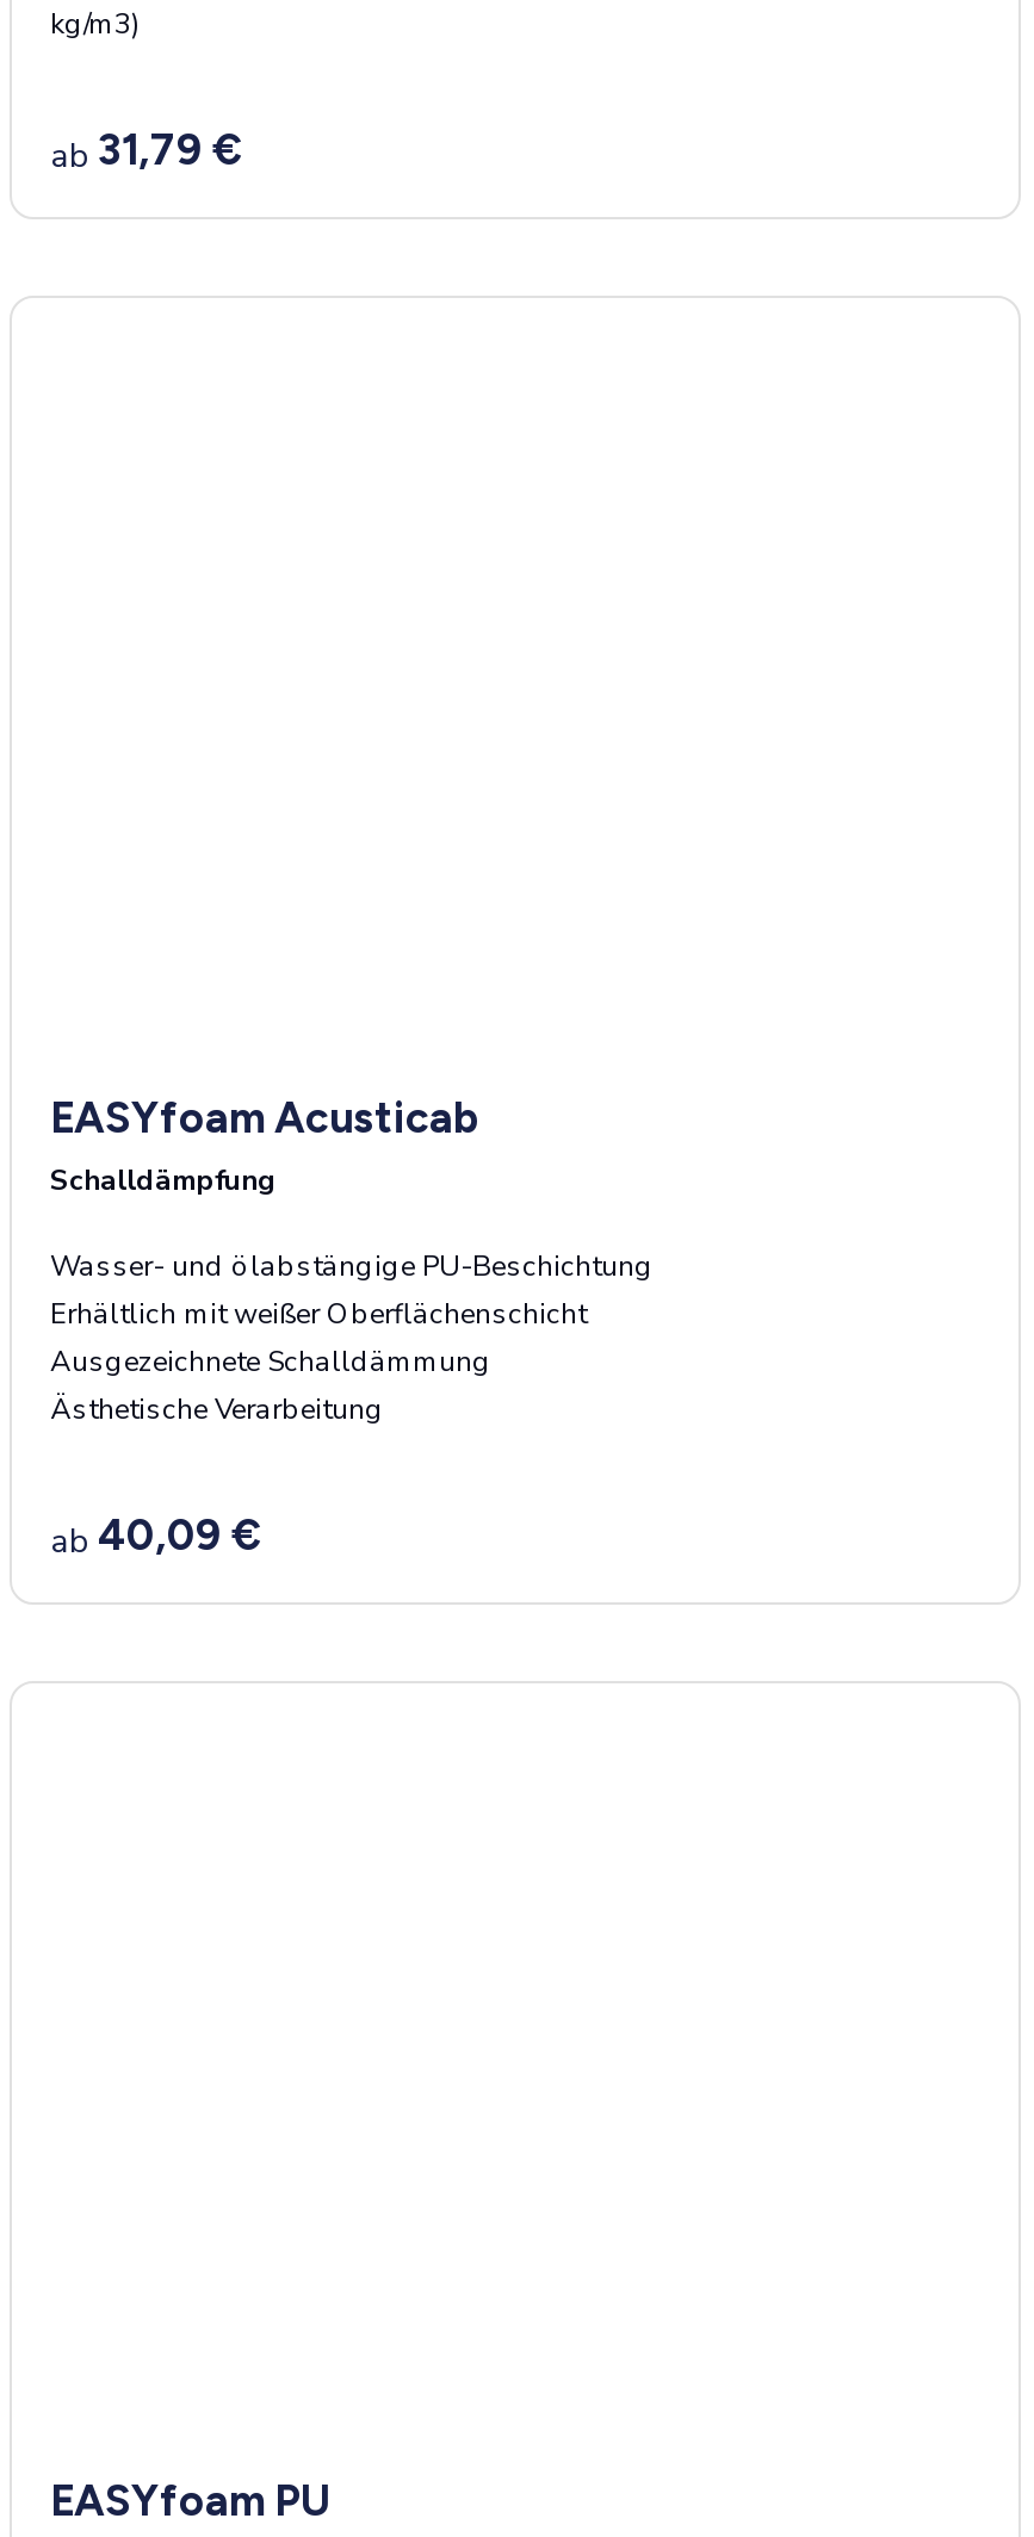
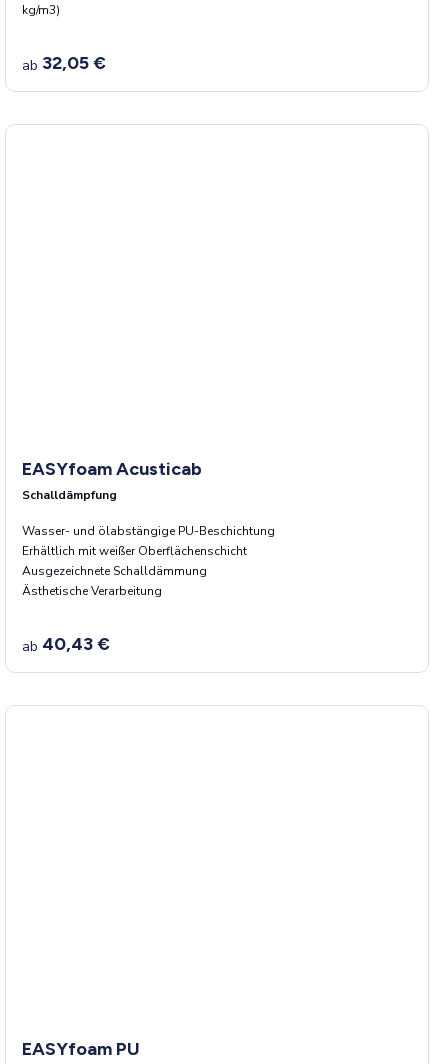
[50,124,243,179] ab 31,79 € -> [22,52,106,75] ab 32,05 €
[50,1509,262,1563] ab 40,09 € -> [22,633,110,656] ab 40,43 €

